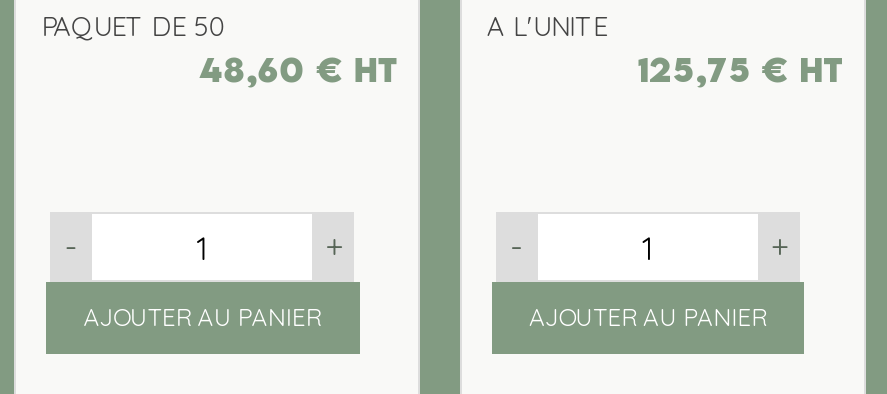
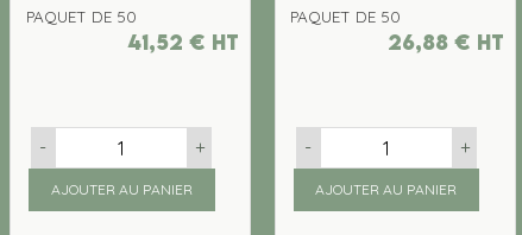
[487,10,845,90] A L'UNITE | 125,75 €ht -> [291,7,504,55] PAQUET DE 50 | 26,88 €ht
[200,48,400,90] 48,60 €ht -> [127,30,239,55] 41,52 €ht

